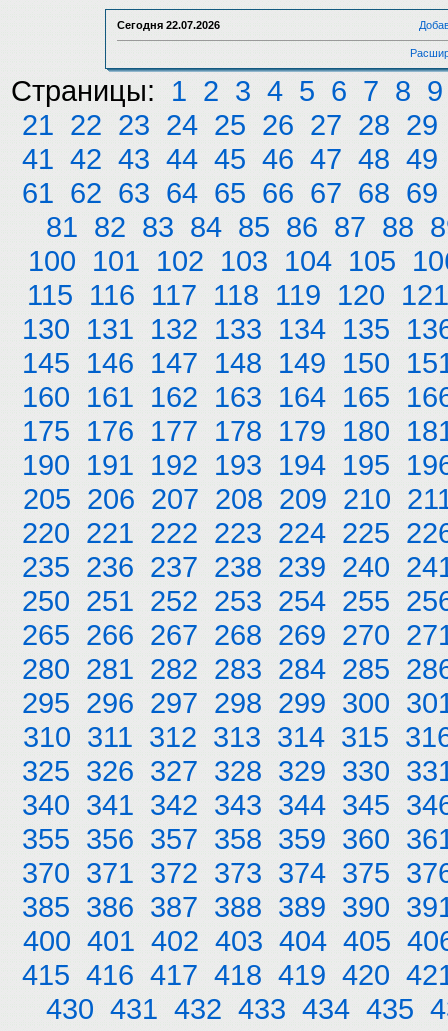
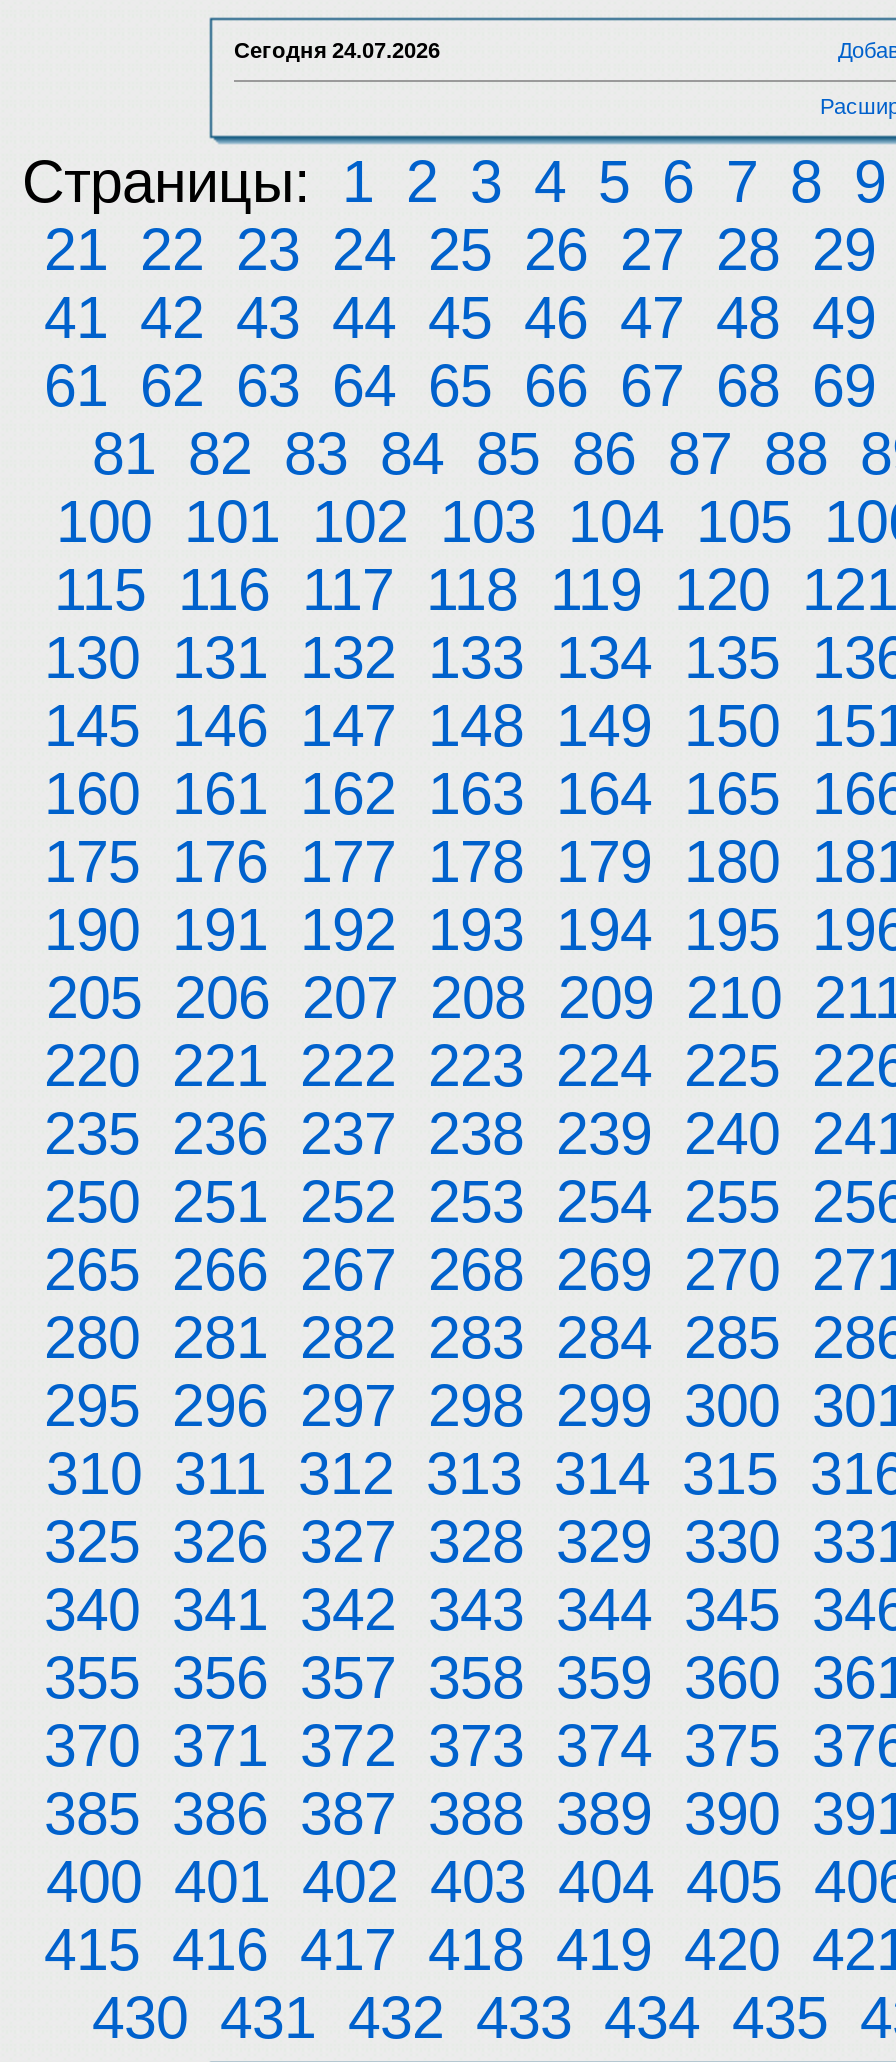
[117,19,220,31] Сегодня 22.07.2026 -> [234,37,440,61] Сегодня 24.07.2026

